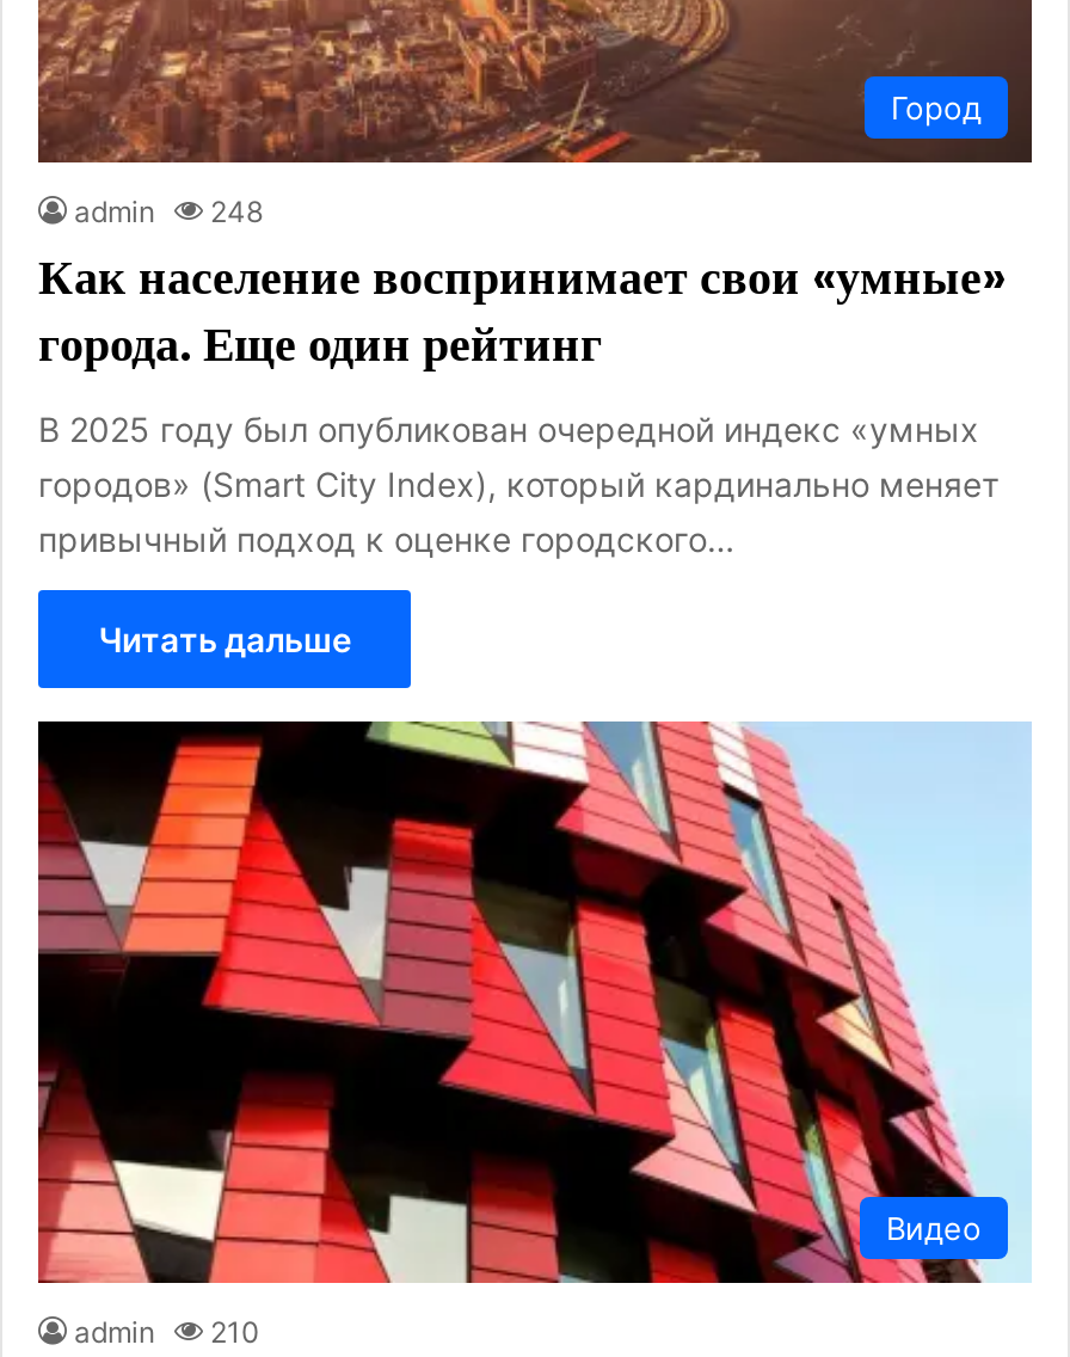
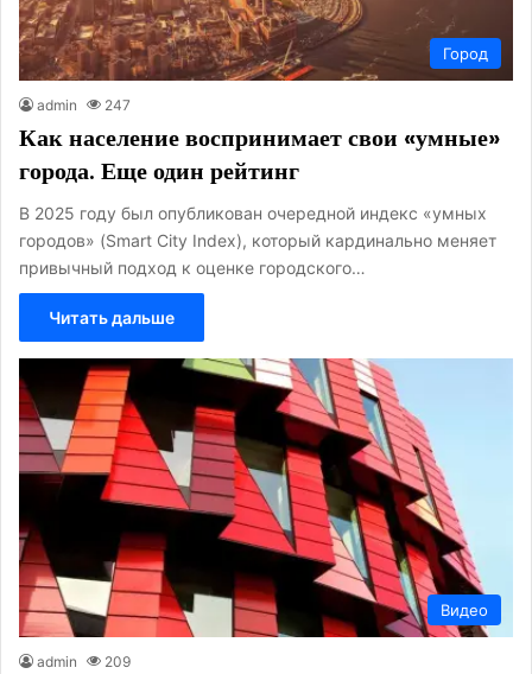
[74,194,263,230] admin 248 -> [37,96,131,114] admin 247
[74,1314,260,1350] admin 210 -> [37,653,131,670] admin 209

